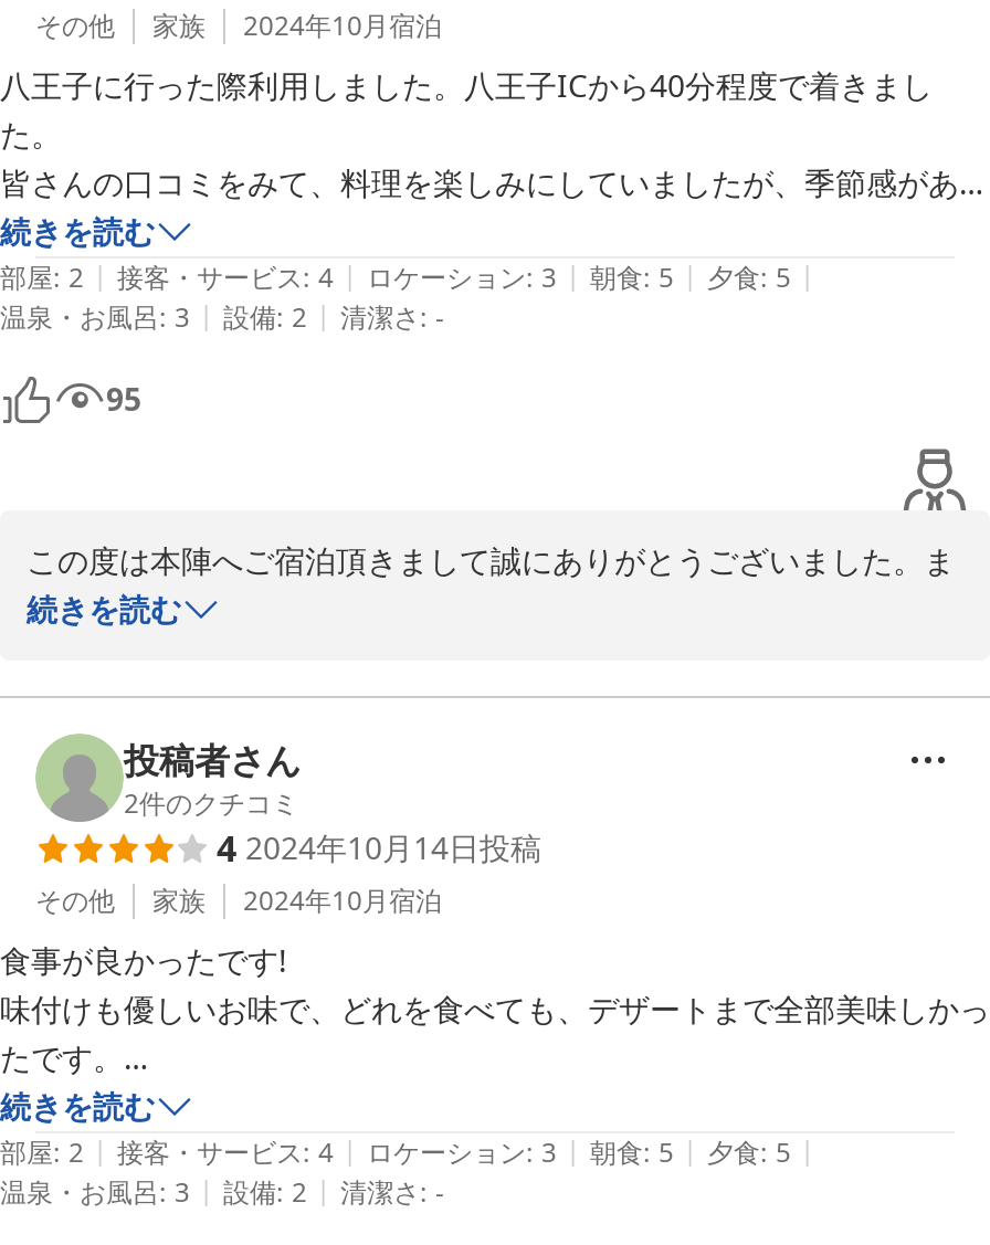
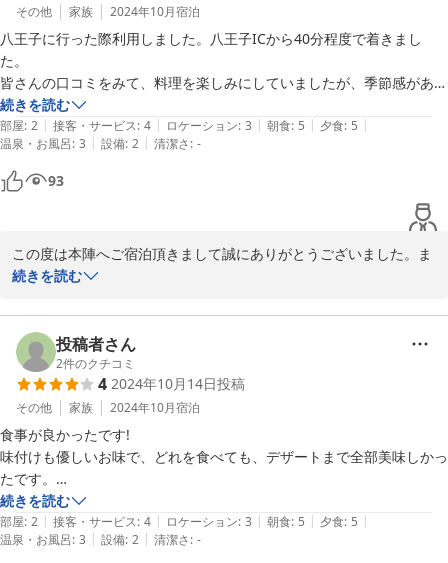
[106,378,141,420] 95 -> [48,171,64,190] 93

